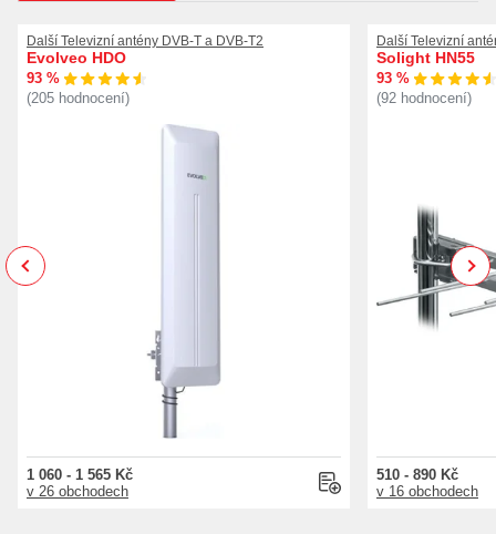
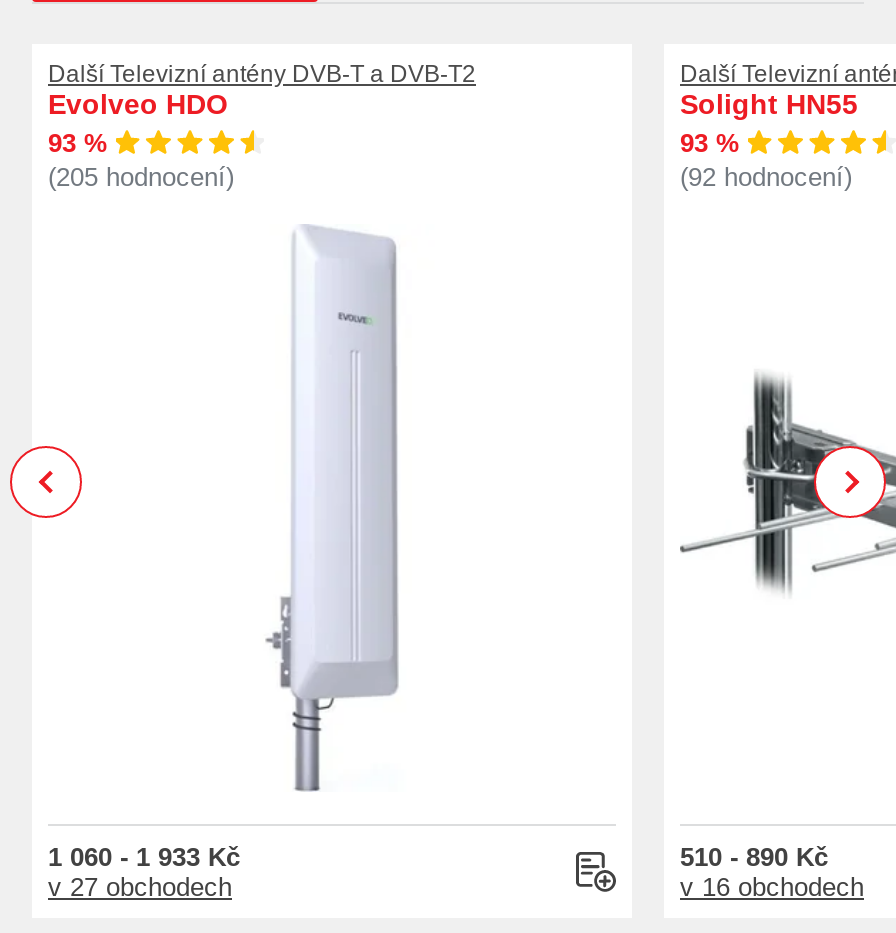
[27,466,133,483] 1 060 - 1 565 Kč -> [48,841,240,871] 1 060 - 1 933 Kč
[27,483,128,499] v 26 obchodech -> [48,871,232,901] v 27 obchodech

